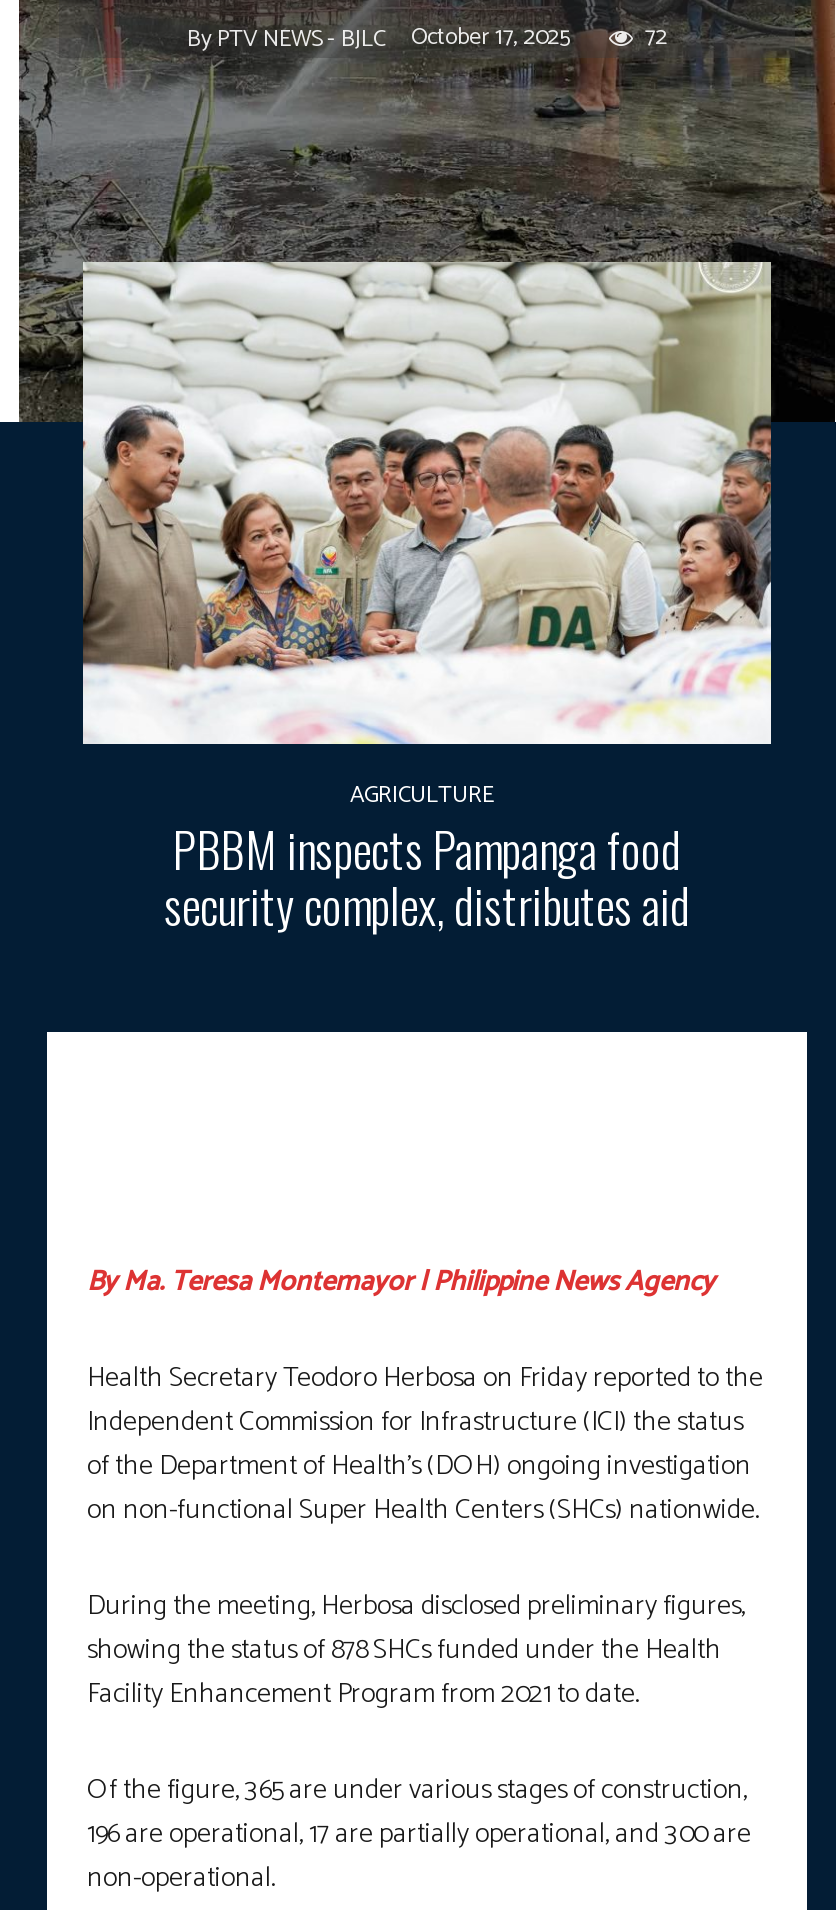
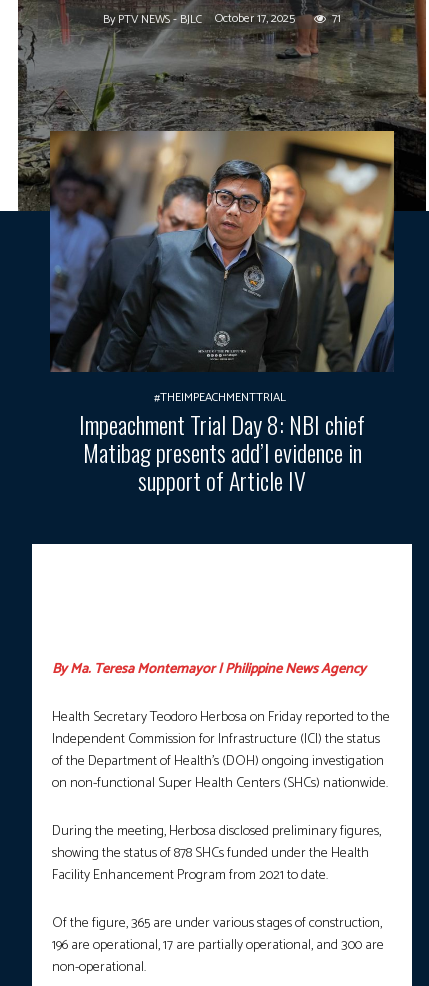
[187,18,667,58] By PTV NEWS - BJLC October 17, 2025 72 -> [103,9,341,29] By PTV NEWS - BJLC October 17, 2025 71
[81,260,773,940] [image] | AGRICULTURE | PBBM inspects Pampanga food | security complex, distributes aid -> [50,131,394,498] [image] | #THEIMPEACHMENTTRIAL | Impeachment Trial Day 8: NBI chief | Matibag presents add’l evidence in | support of Article IV

